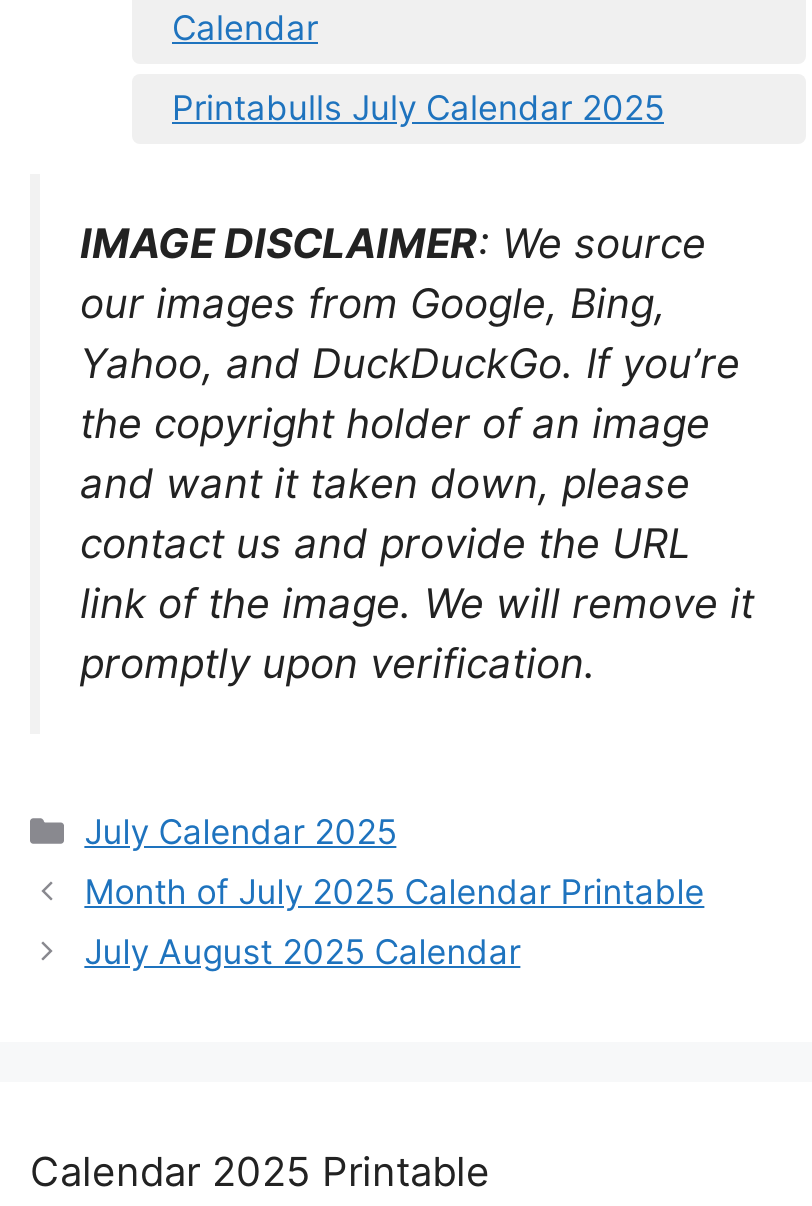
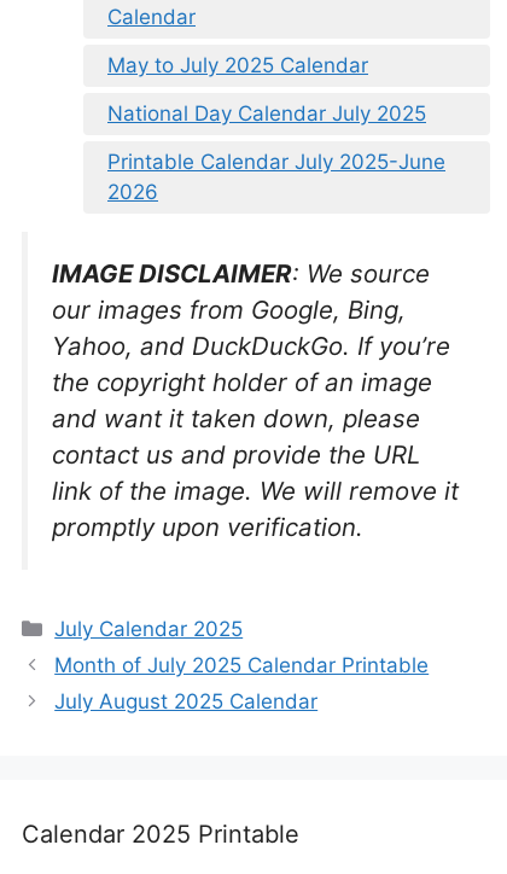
[172,87,664,127] Printabulls July Calendar 2025 -> [107,53,445,203] May to July 2025 Calendar | National Day Calendar July 2025 | Printable Calendar July 2025-June | 2026

